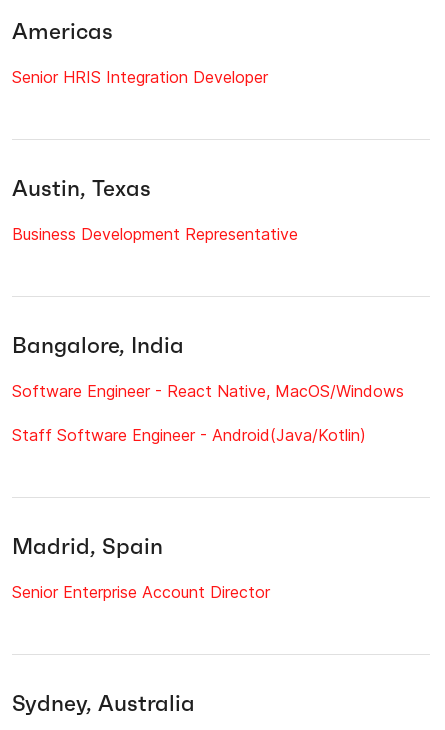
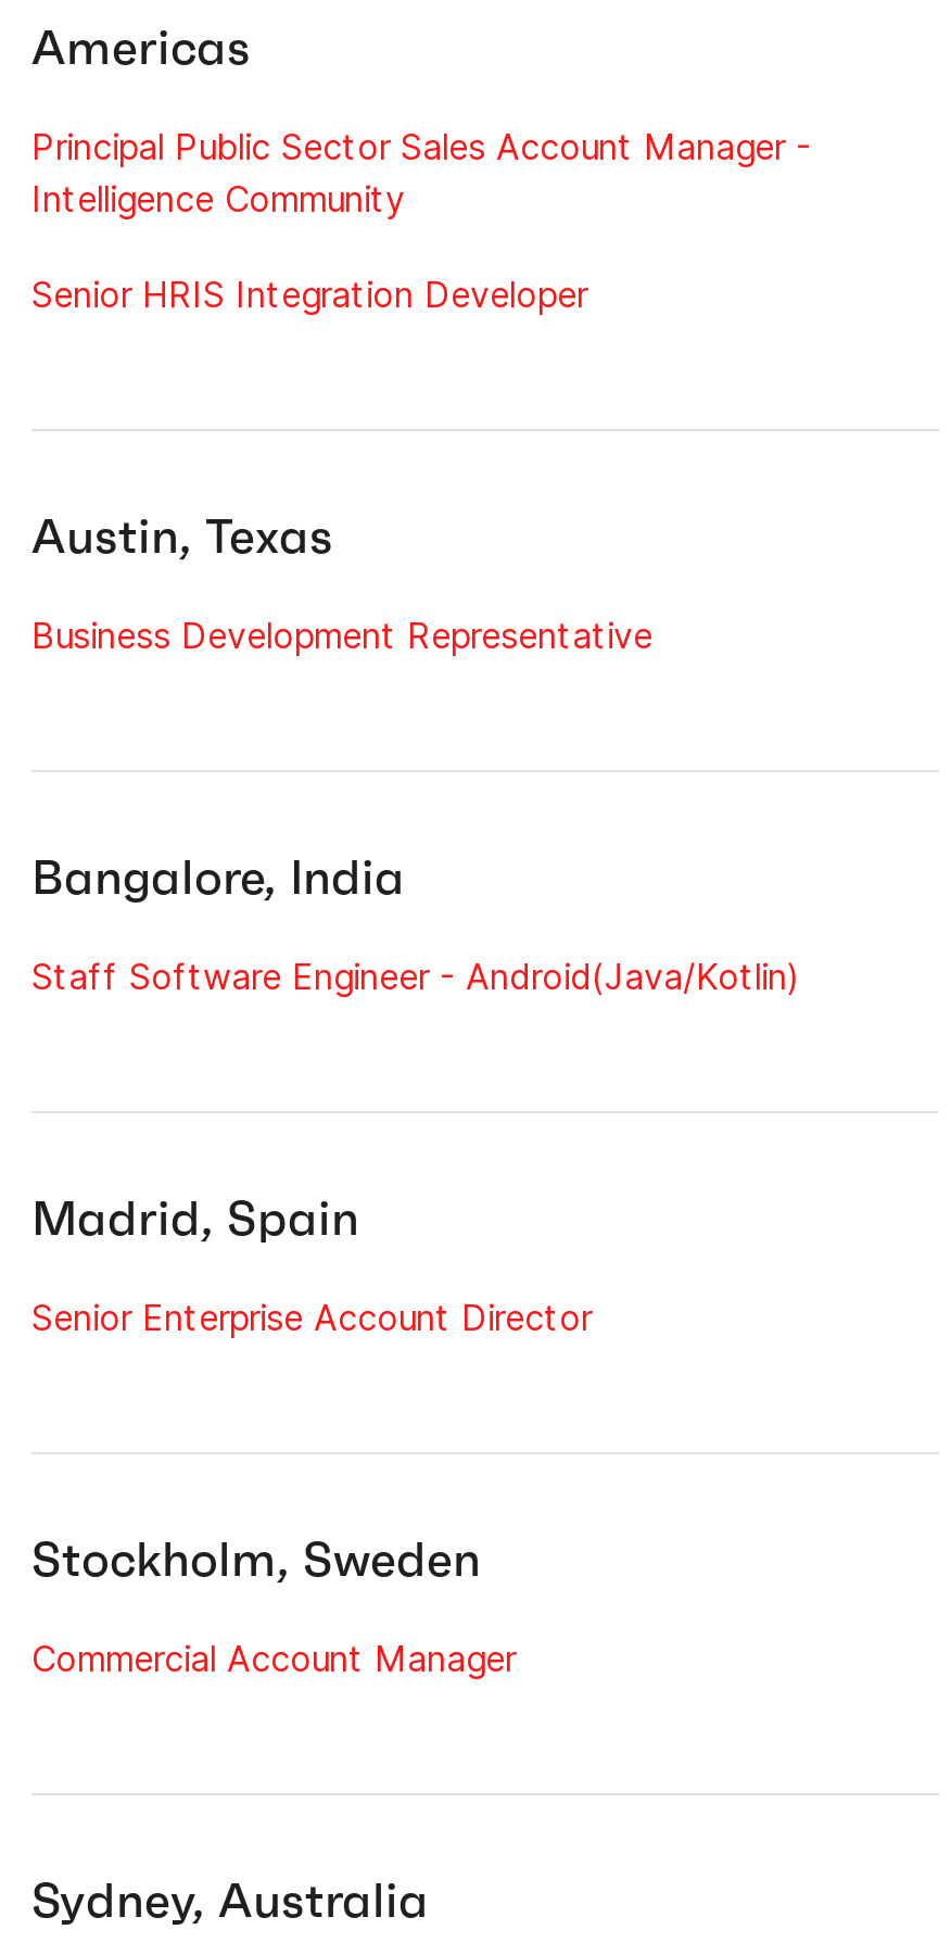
none -> [31,125,811,220] Principal Public Sector Sales Account Manager - | Intelligence Community
[12,381,404,401] Software Engineer - React Native, MacOS/Windows -> none
none -> [31,1530,516,1680] Stockholm, Sweden | Commercial Account Manager

